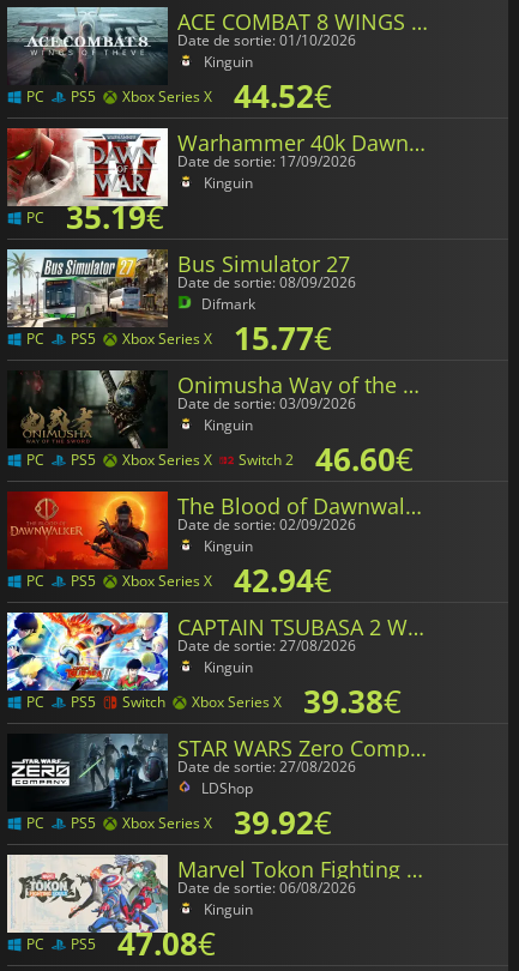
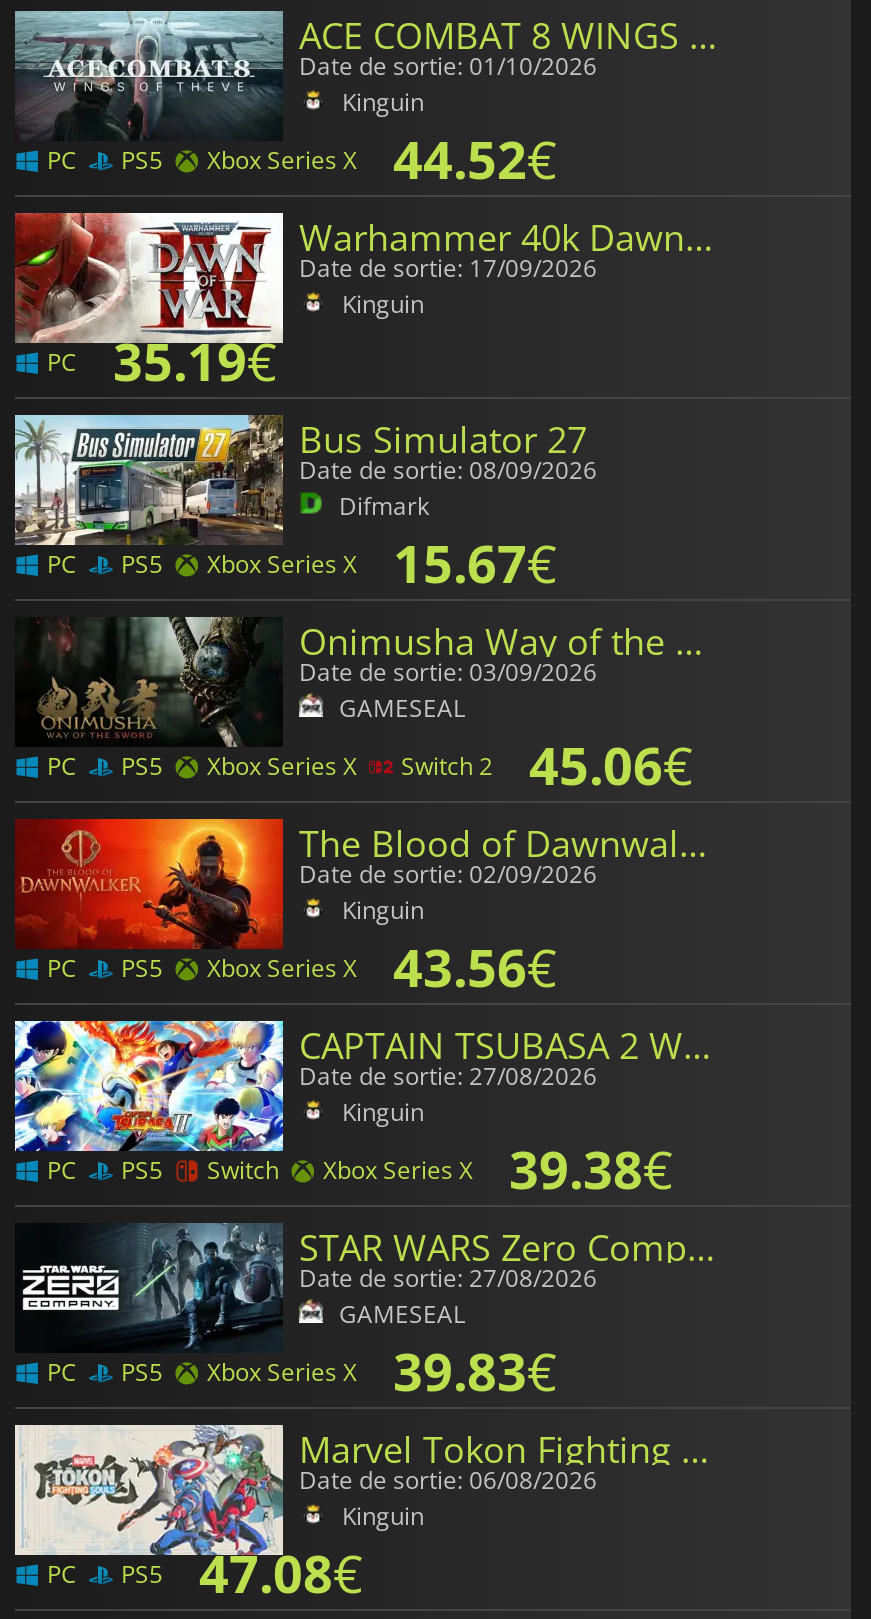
[26,317,332,360] PC PS5 Xbox Series X 15.77€ -> [47,527,557,599] PC PS5 Xbox Series X 15.67€
[203,414,252,435] Kinguin -> [339,690,465,724] GAMESEAL
[26,438,414,481] PC PS5 Xbox Series X Switch 2 46.60€ -> [47,729,693,801] PC PS5 Xbox Series X Switch 2 45.06€
[26,559,332,602] PC PS5 Xbox Series X 42.94€ -> [47,931,557,1003] PC PS5 Xbox Series X 43.56€
[201,778,253,798] LDShop -> [339,1296,465,1330] GAMESEAL
[26,801,332,844] PC PS5 Xbox Series X 39.92€ -> [47,1335,557,1407] PC PS5 Xbox Series X 39.83€

